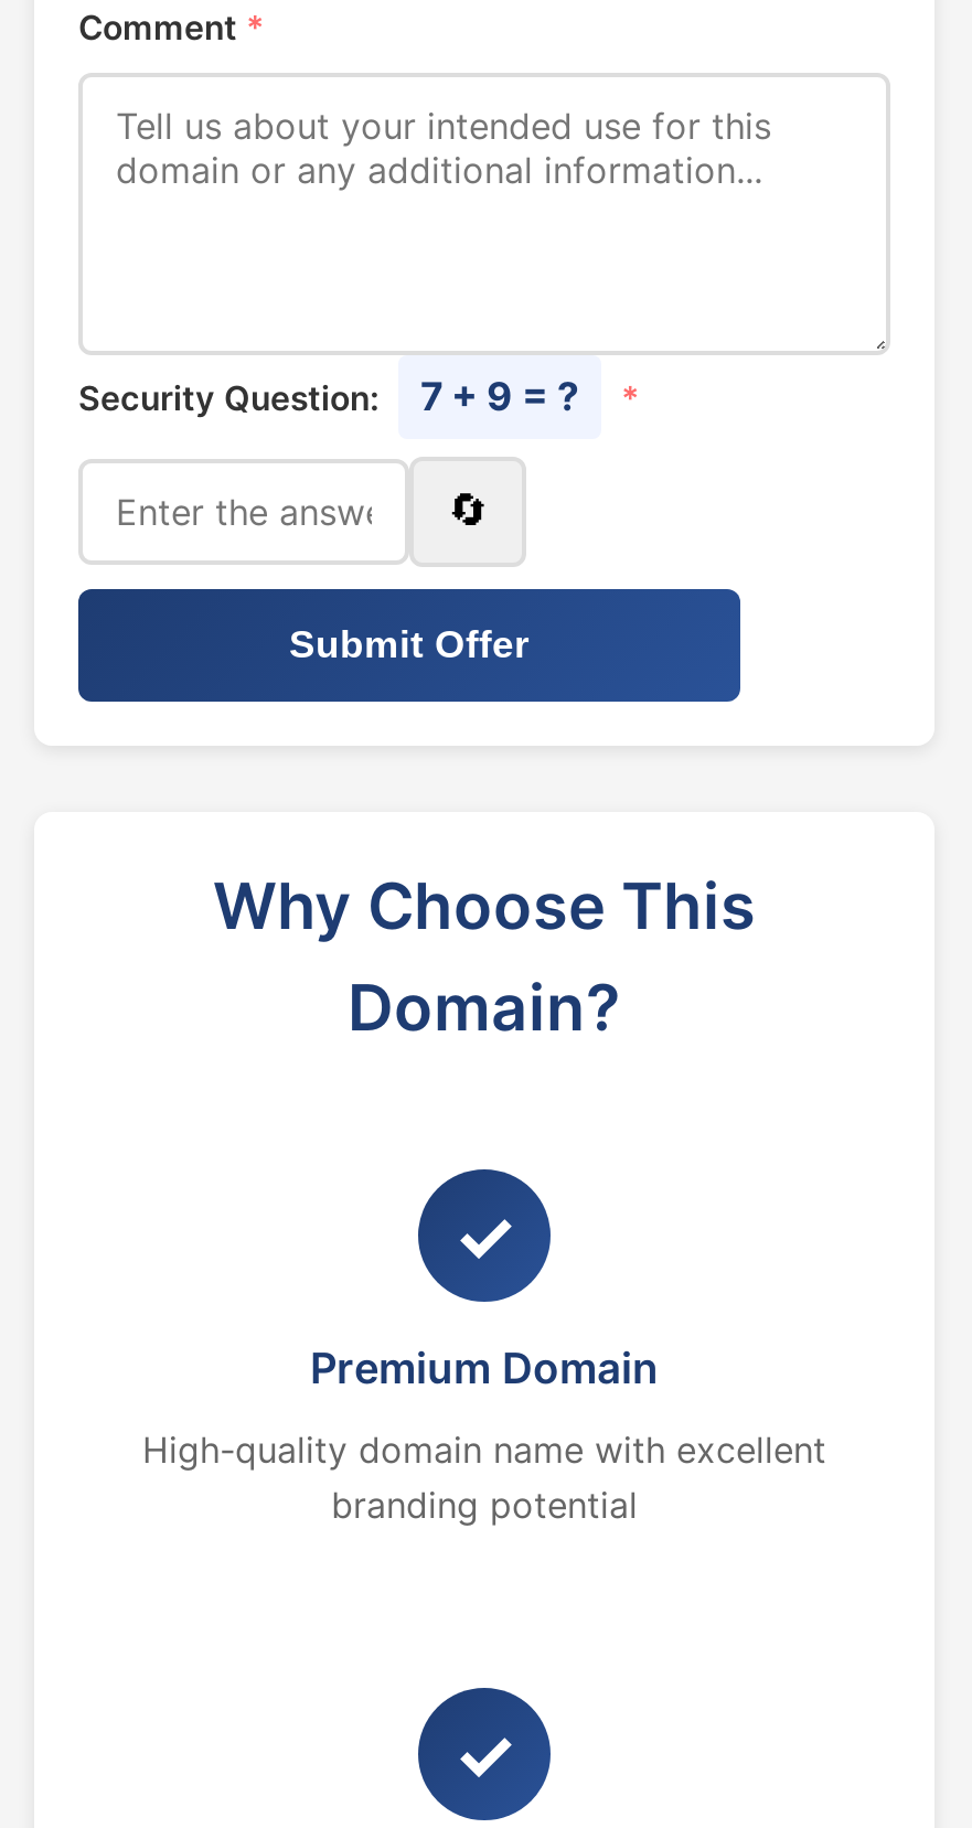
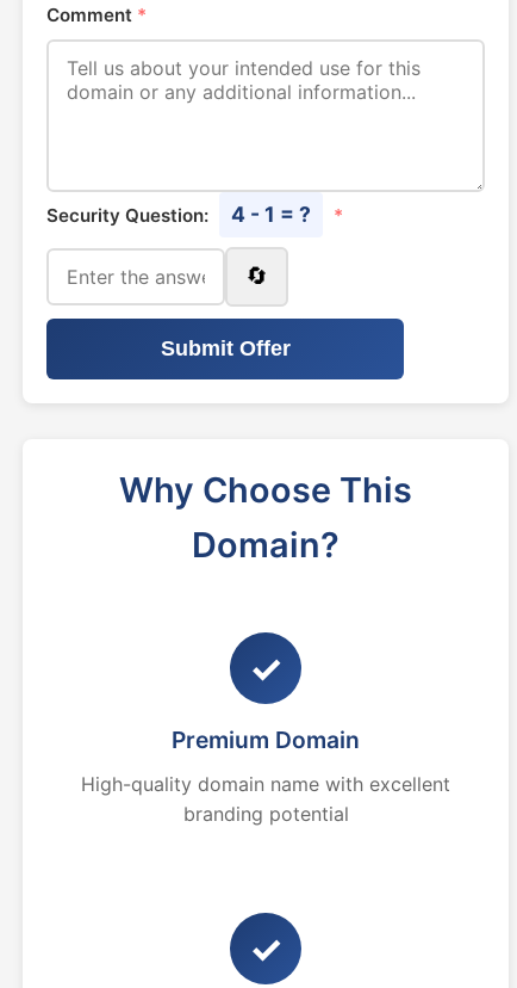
[420,373,579,419] 7 + 9 = ? -> [231,202,311,227] 4 - 1 = ?

